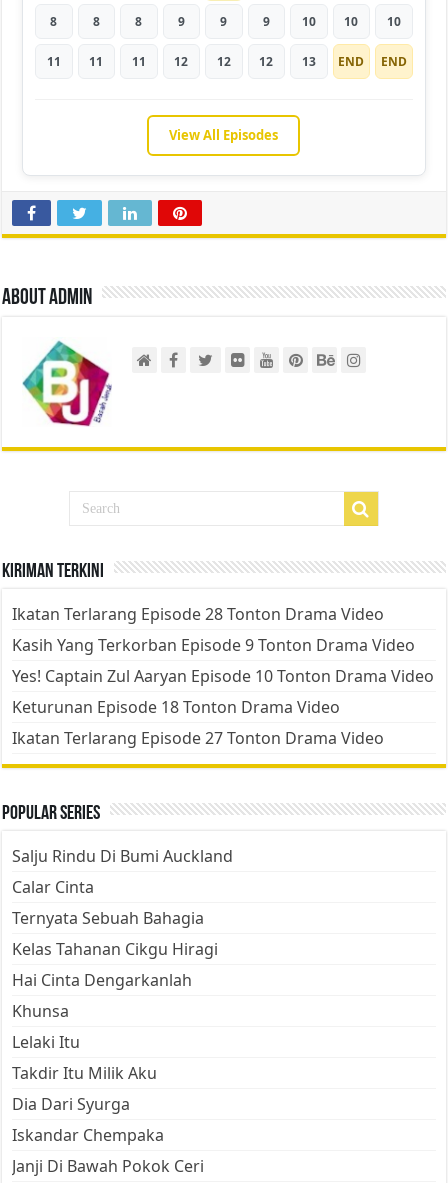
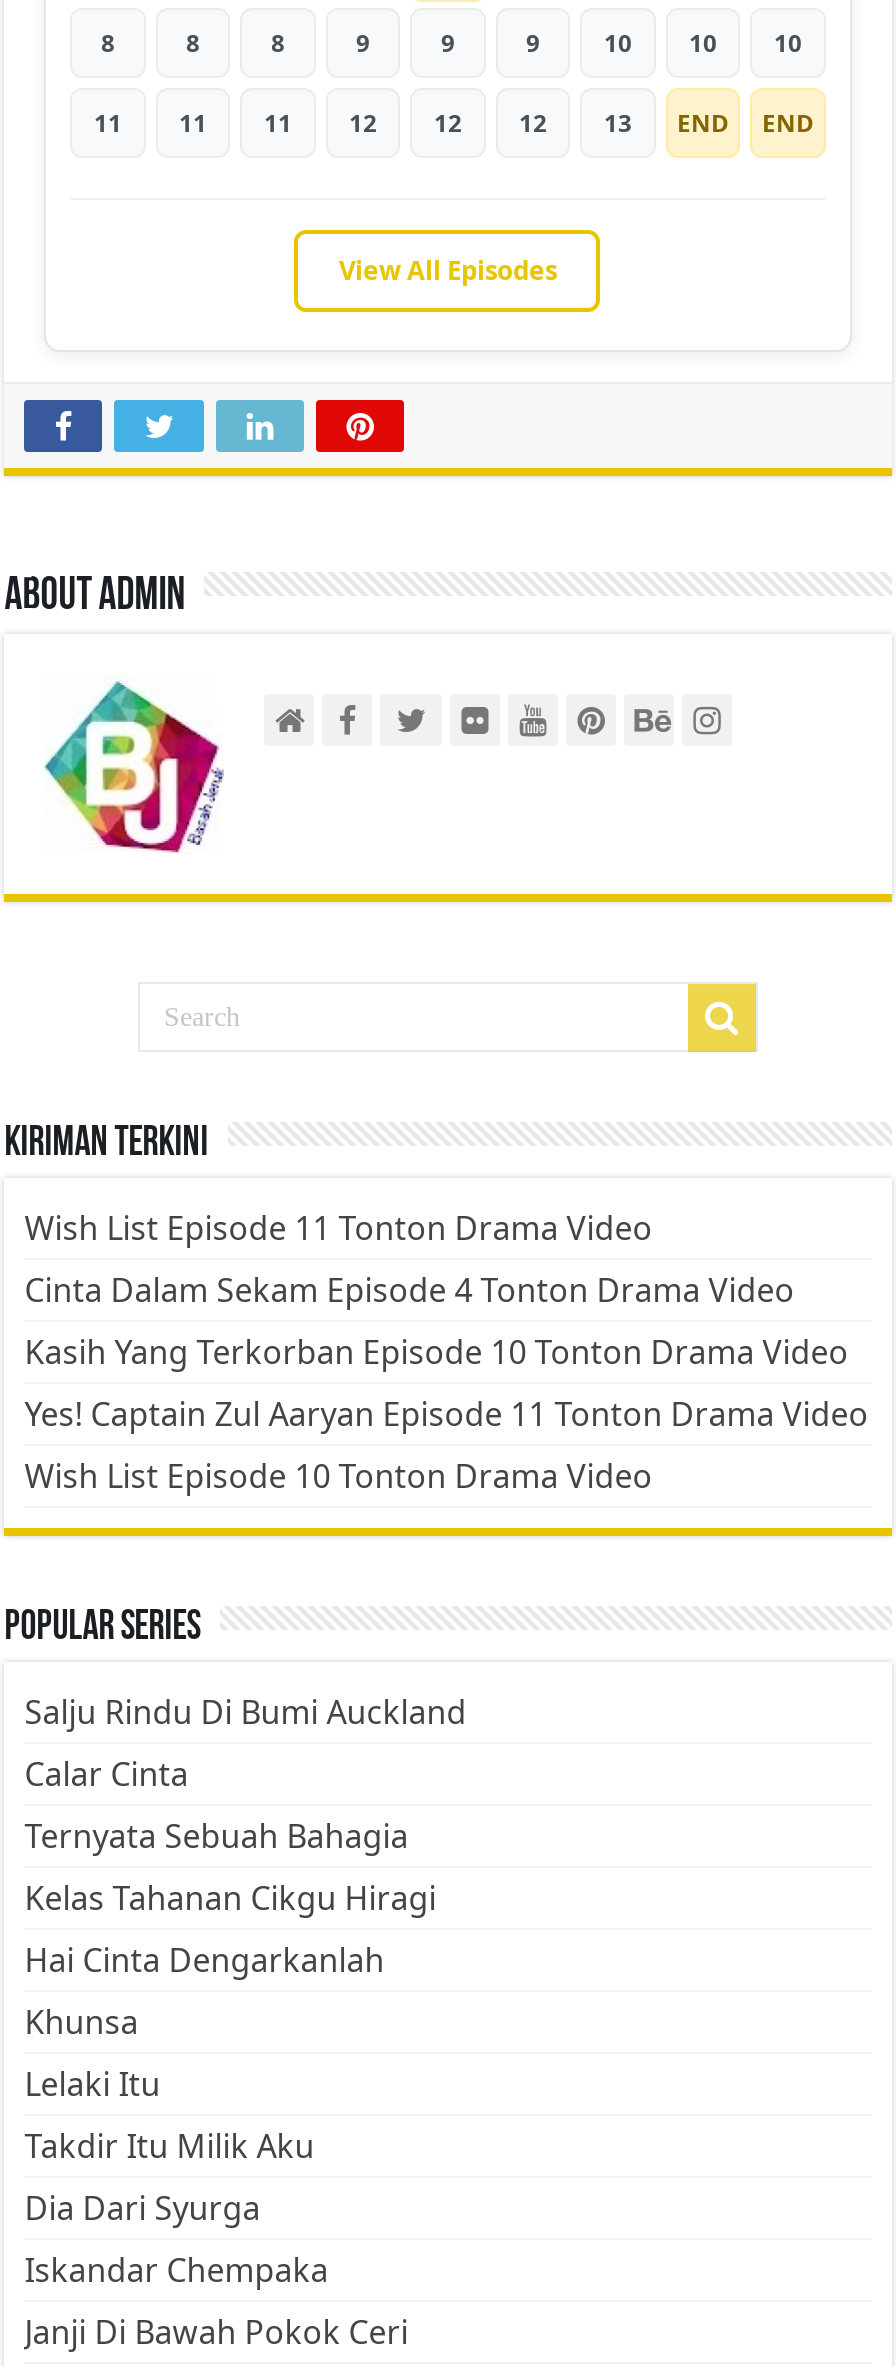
[12,603,434,749] Ikatan Terlarang Episode 28 Tonton Drama Video | Kasih Yang Terkorban Episode 9 Tonton Drama Video | Yes! Captain Zul Aaryan Episode 10 Tonton Drama Video | Keturunan Episode 18 Tonton Drama Video | Ikatan Terlarang Episode 27 Tonton Drama Video -> [24,1206,868,1498] Wish List Episode 11 Tonton Drama Video | Cinta Dalam Sekam Episode 4 Tonton Drama Video | Kasih Yang Terkorban Episode 10 Tonton Drama Video | Yes! Captain Zul Aaryan Episode 11 Tonton Drama Video | Wish List Episode 10 Tonton Drama Video

